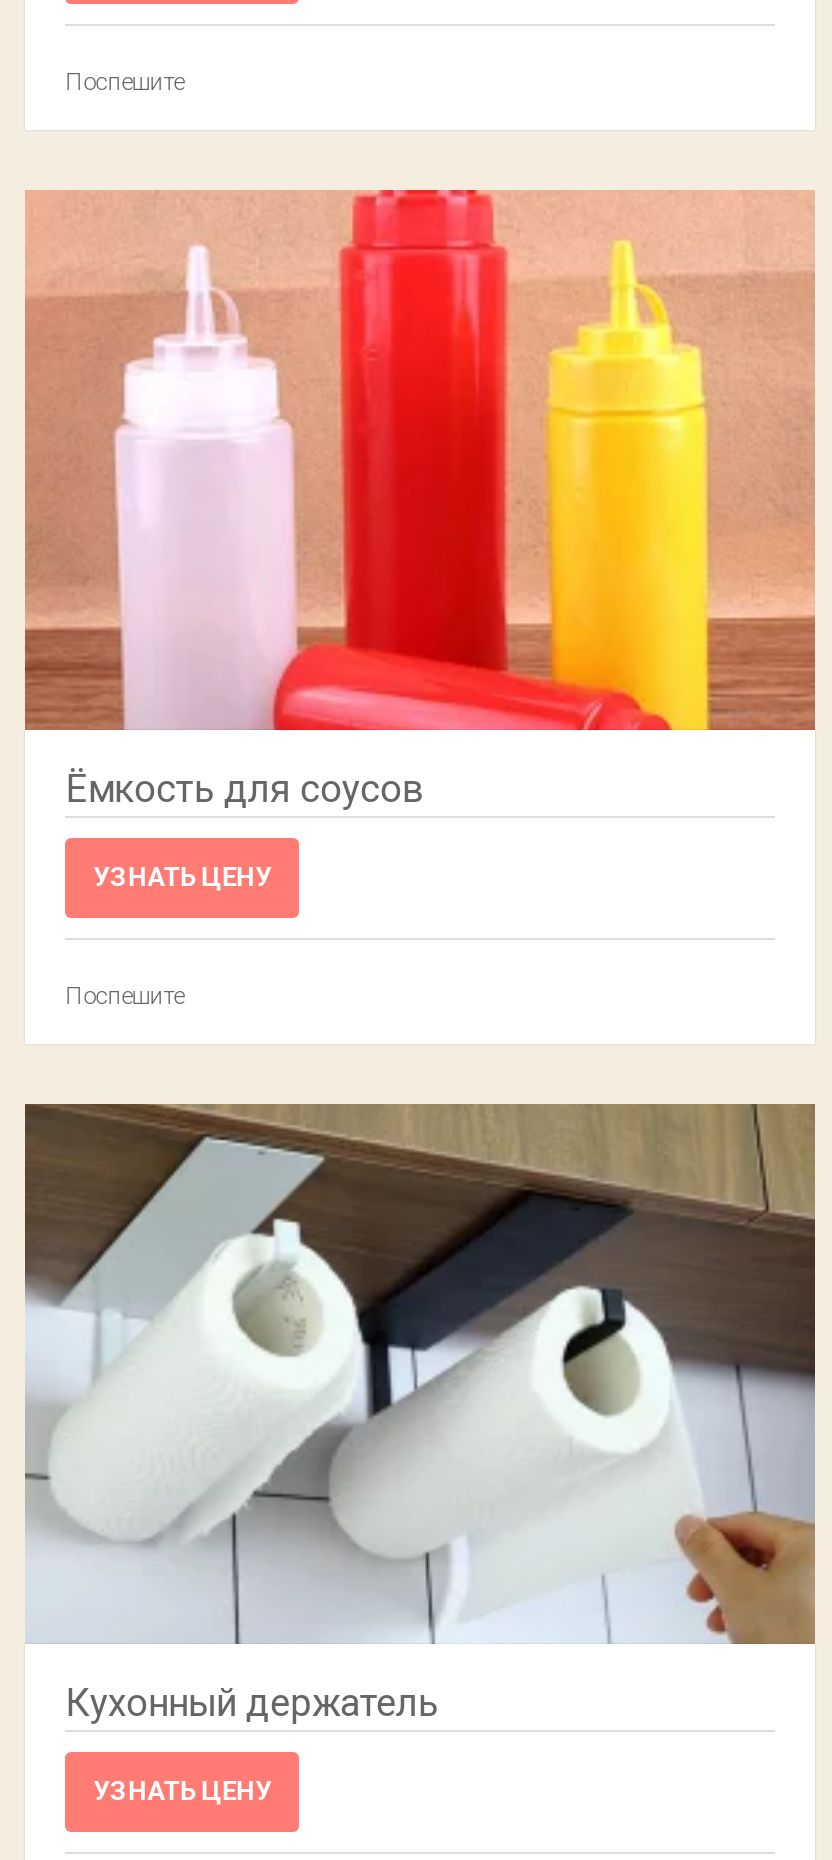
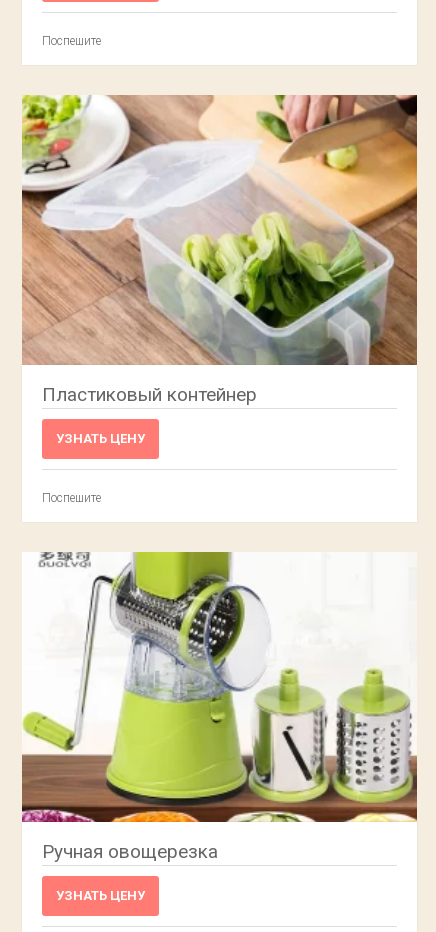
[23,188,815,812] [image] | Ёмкость для соусов -> [21,94,418,406] [image] | Пластиковый контейнер
[23,1102,817,1726] [image] | Кухонный держатель -> [21,552,417,863] [image] | Ручная овощерезка

